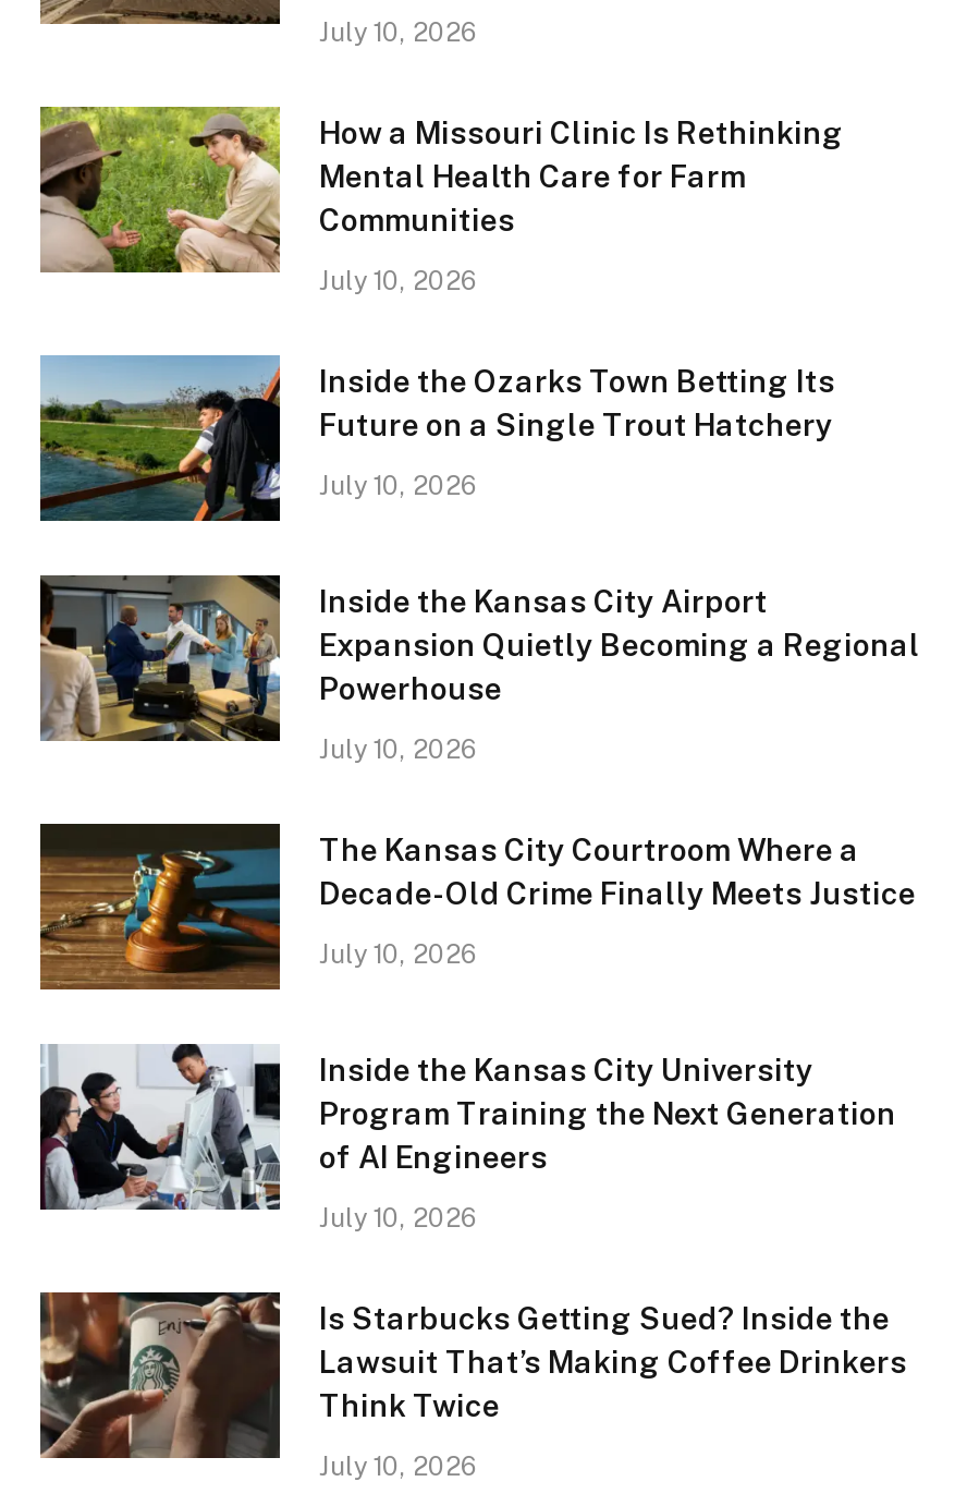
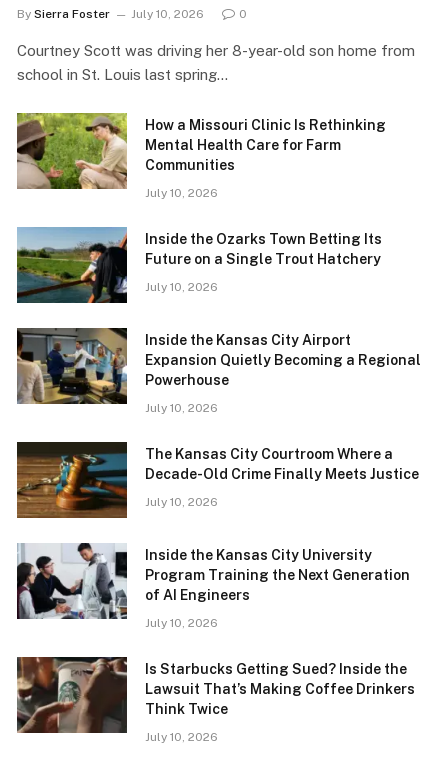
none -> [17,7,110,21] By Sierra Foster
none -> [17,7,415,83] 0 | Courtney Scott was driving her 8-year-old son home from | school in St. Louis last spring…

